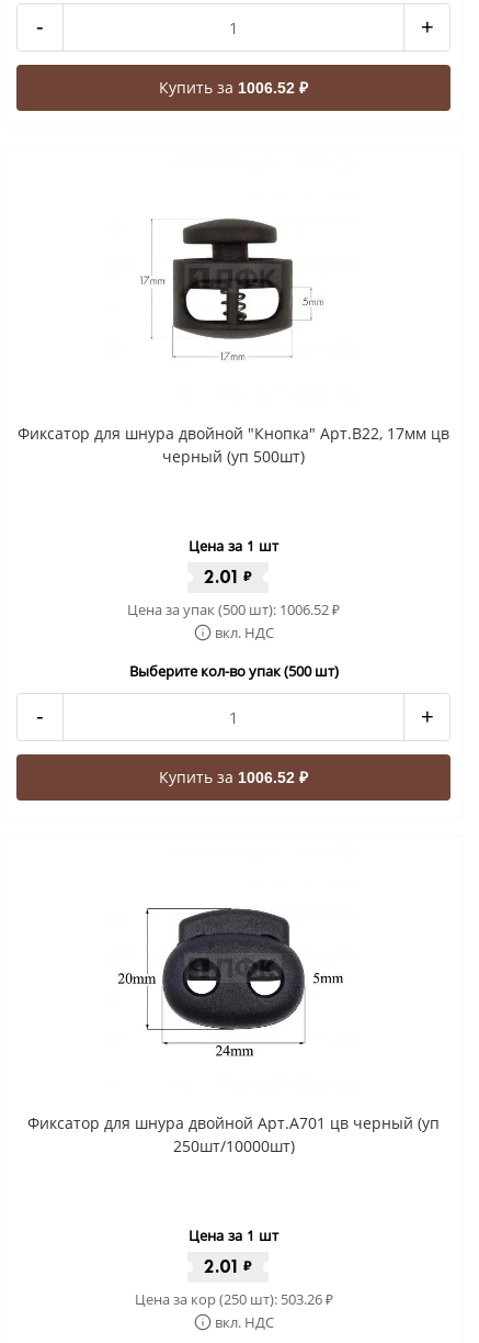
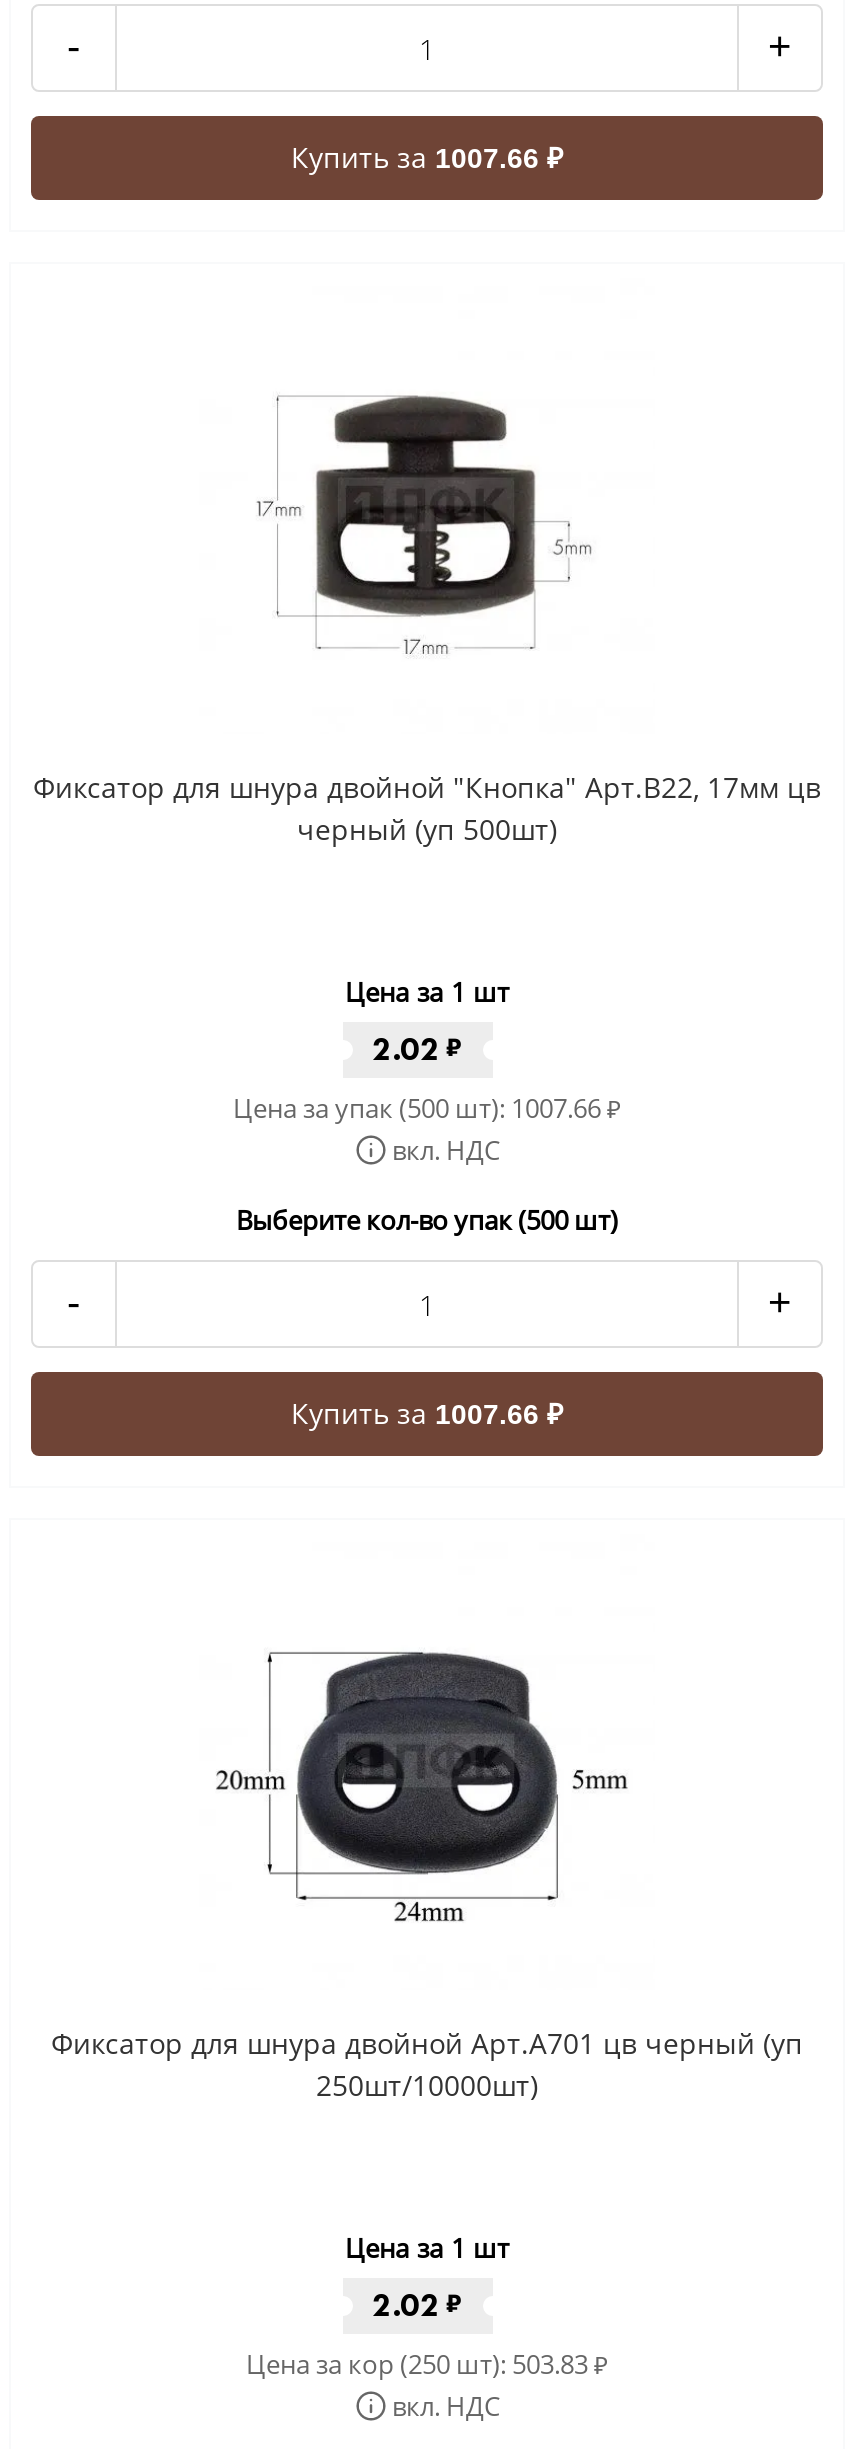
[159,77,308,98] Купить за 1006.52 ₽ -> [291,138,563,176] Купить за 1007.66 ₽
[204,566,252,589] 2.01 ₽ -> [372,1028,462,1070] 2.02 ₽
[127,600,340,619] Цена за упак (500 шт): 1006.52₽ -> [233,1090,621,1126] Цена за упак (500 шт): 1007.66₽
[159,766,308,787] Купить за 1006.52 ₽ -> [291,1394,563,1432] Купить за 1007.66 ₽
[204,1255,252,1278] 2.01 ₽ -> [372,2284,462,2326] 2.02 ₽
[134,1289,333,1309] Цена за кор (250 шт): 503.26 ₽ -> [246,2346,608,2382] Цена за кор (250 шт): 503.83 ₽

